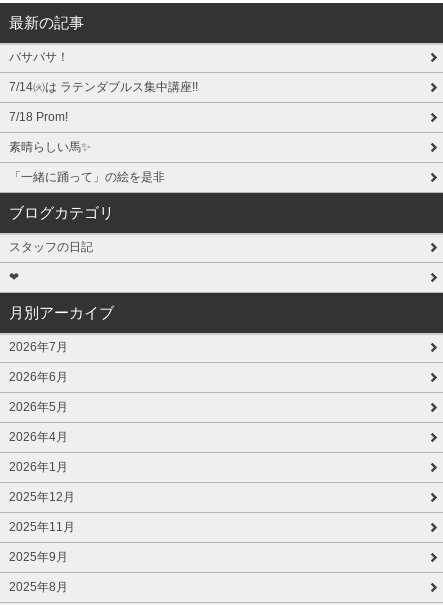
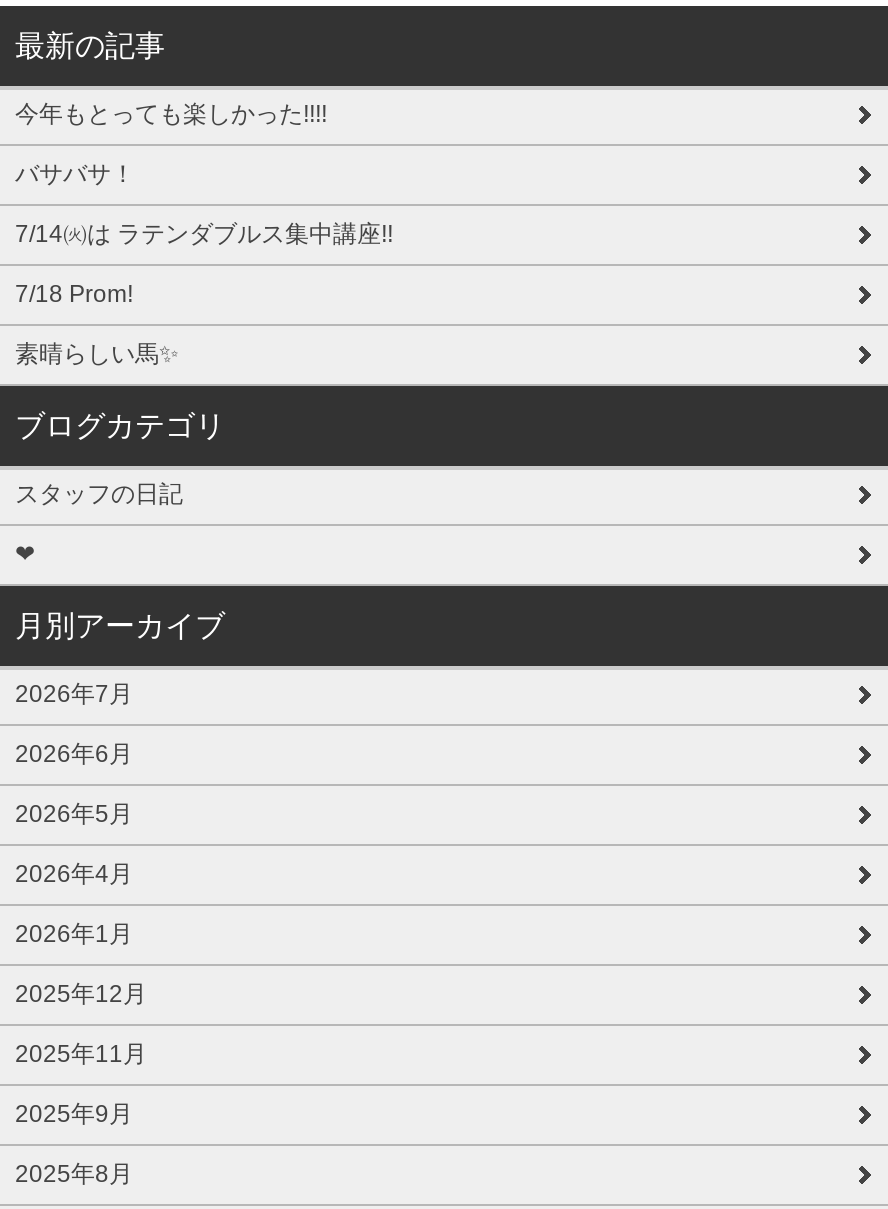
none -> [15,100,327,128] 今年もとっても楽しかった!!!!
moved [9,50,198,124] -> [15,160,393,308]: バサバサ！ | 7/14㈫は ラテンダブルス集中講座!! | 7/18 Prom!
[9,170,165,184] 「一緒に踊って」の絵を是非 -> none

